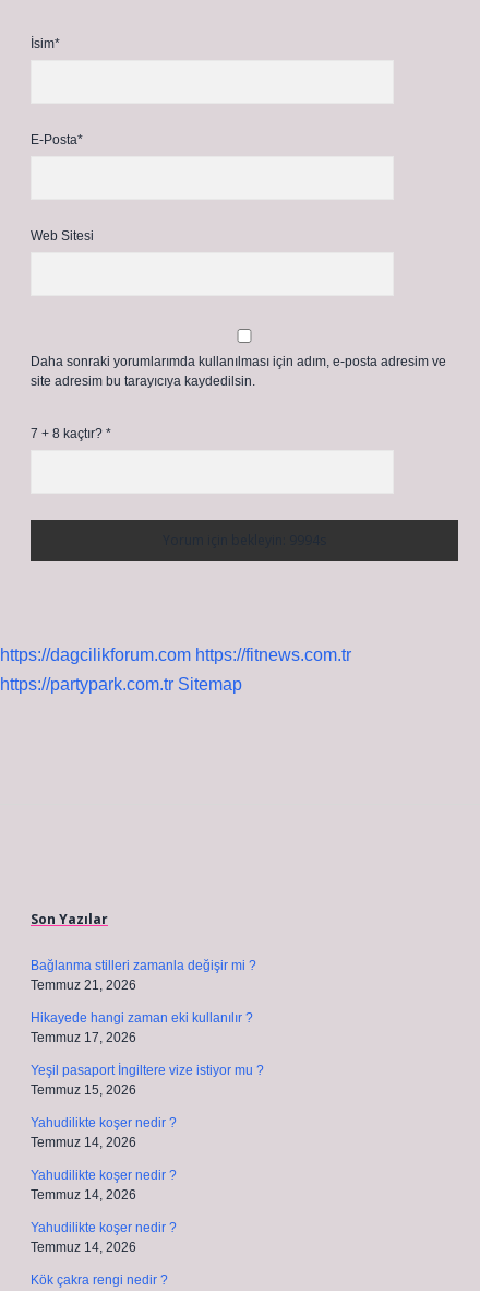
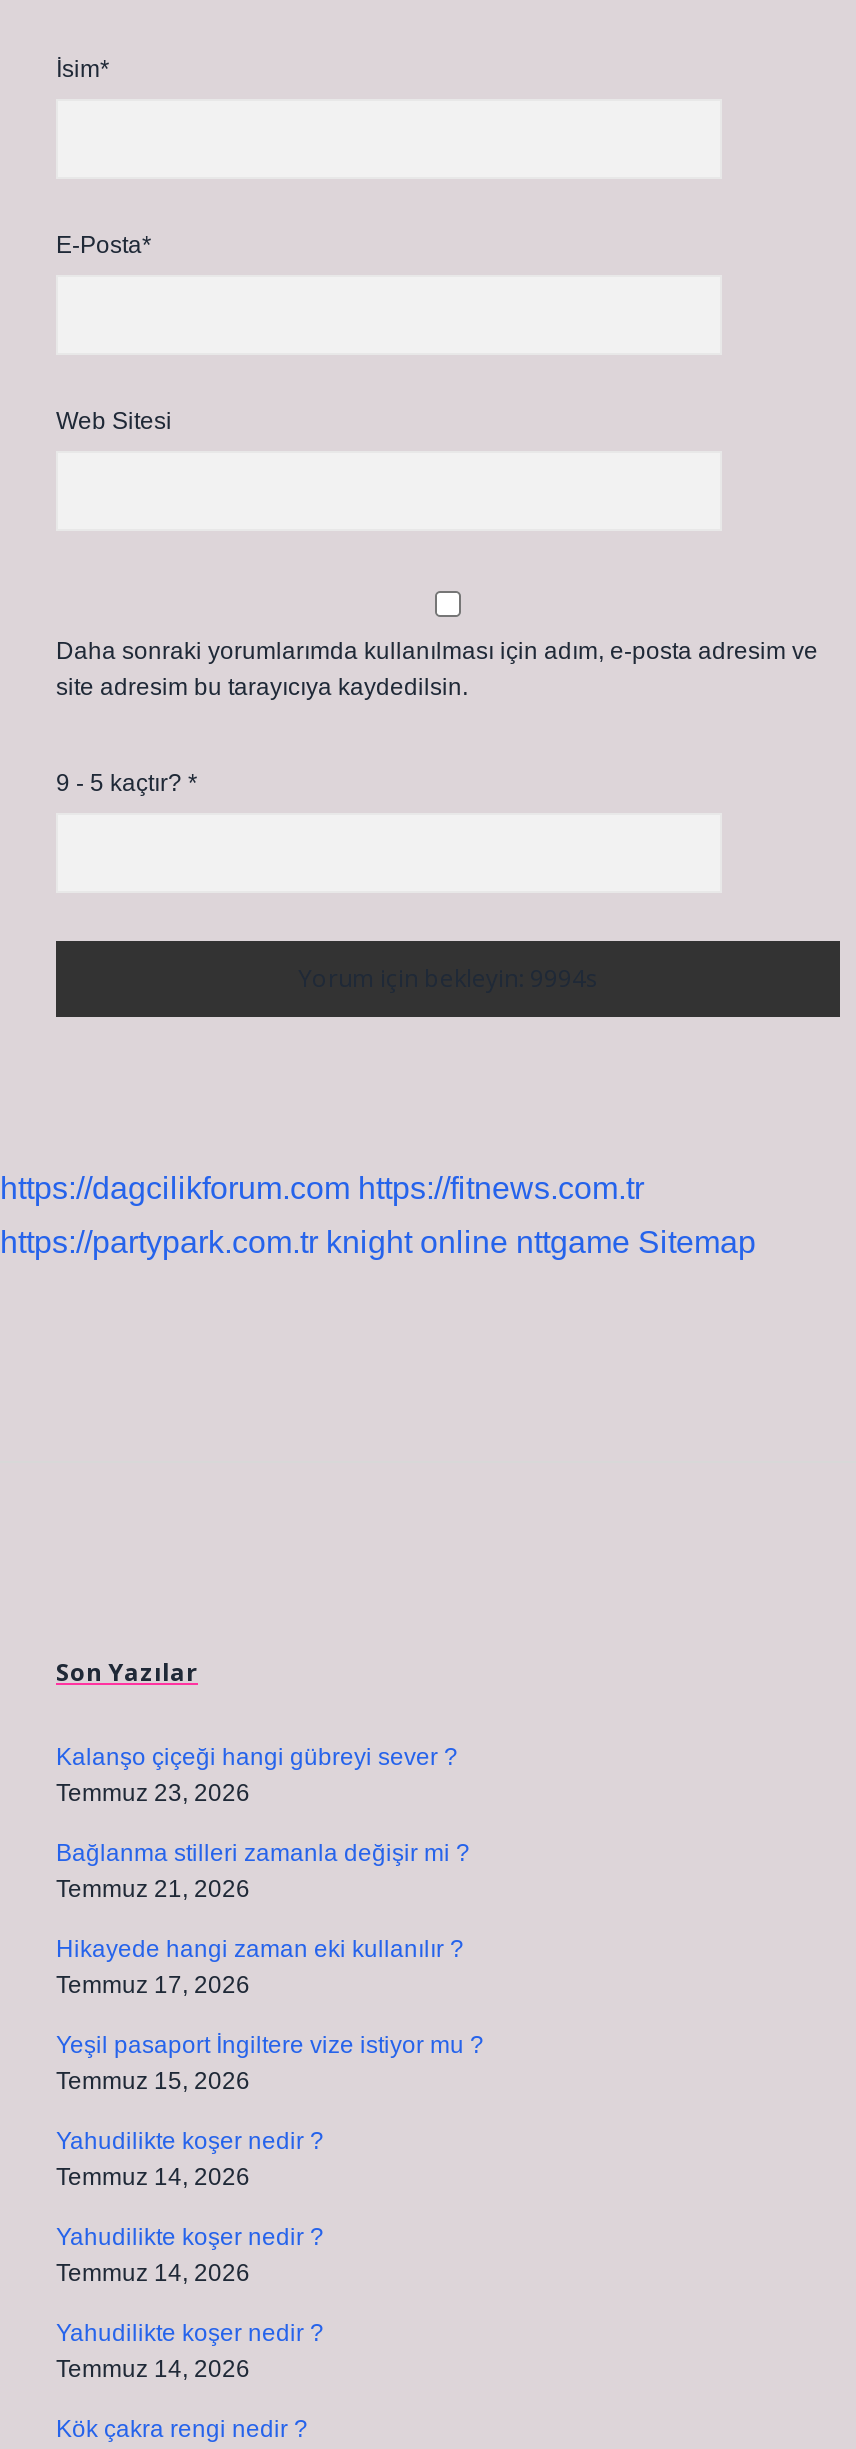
[31,426,111,441] 7 + 8 kaçtır? * -> [56,769,198,797] 9 - 5 kaçtır? *
[0,675,242,694] https://partypark.com.tr Sitemap -> [0,1225,756,1259] https://partypark.com.tr knight online nttgame Sitemap
none -> [56,1743,458,1807] Kalanşo çiçeği hangi gübreyi sever ? | Temmuz 23, 2026

